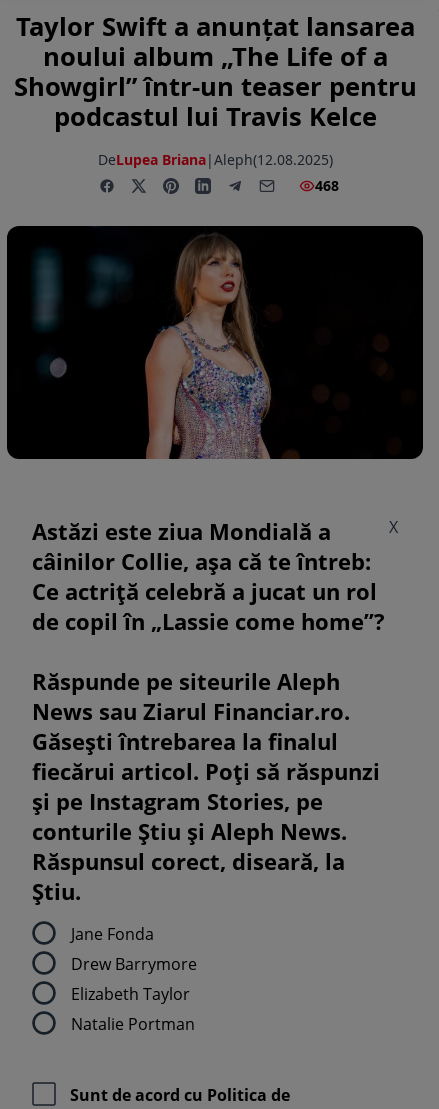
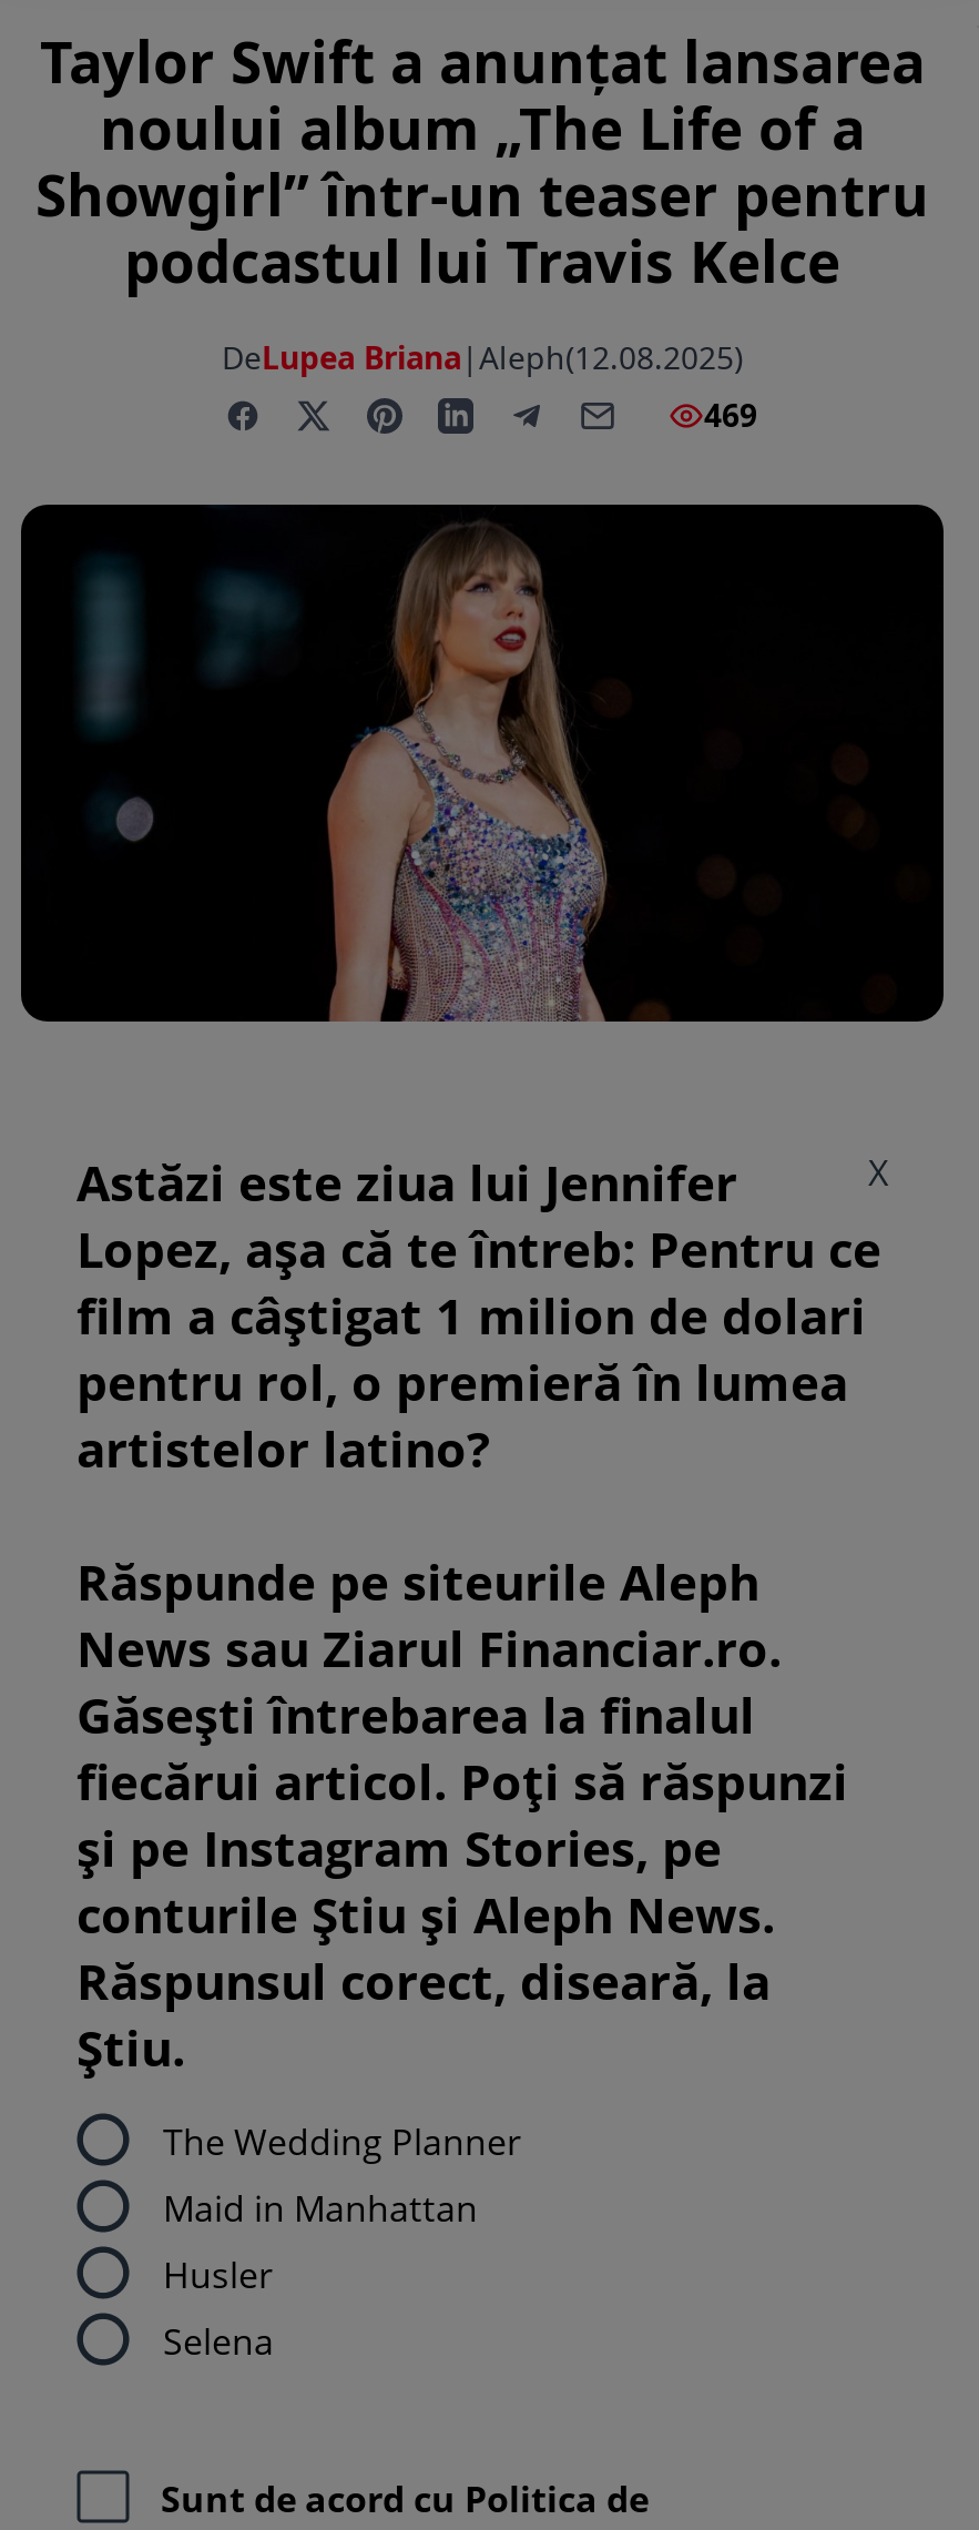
[315,176,339,195] 468 -> [704,394,757,436] 469
[32,516,385,636] Astăzi este ziua Mondială a | câinilor Collie, așa că te întreb: | Ce actriță celebră a jucat un rol | de copil în „Lassie come home”? -> [77,1148,881,1481] Astăzi este ziua lui Jennifer | Lopez, așa că te întreb: Pentru ce | film a câștigat 1 milion de dolari | pentru rol, o premieră în lumea | artistelor latino?
[71,923,197,1035] Jane Fonda | Drew Barrymore | Elizabeth Taylor | Natalie Portman -> [163,2117,522,2365] The Wedding Planner | Maid in Manhattan | Husler | Selena

